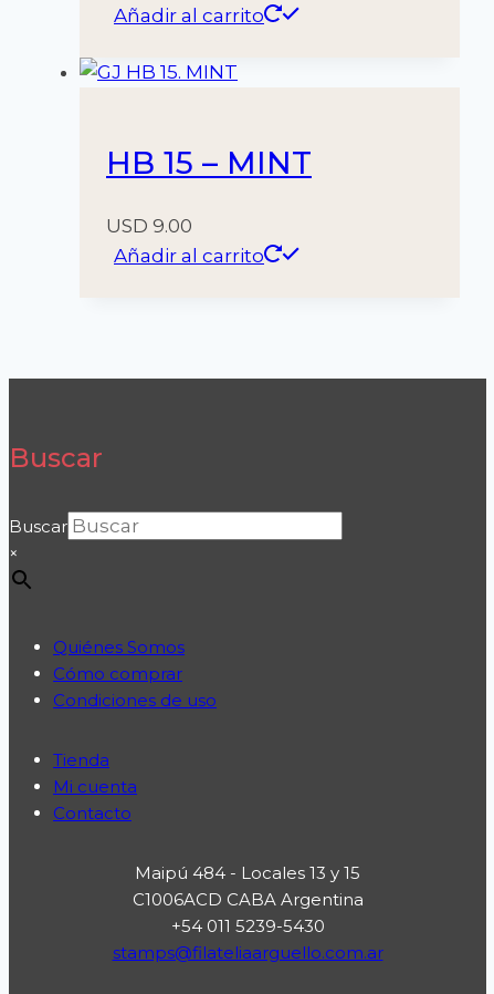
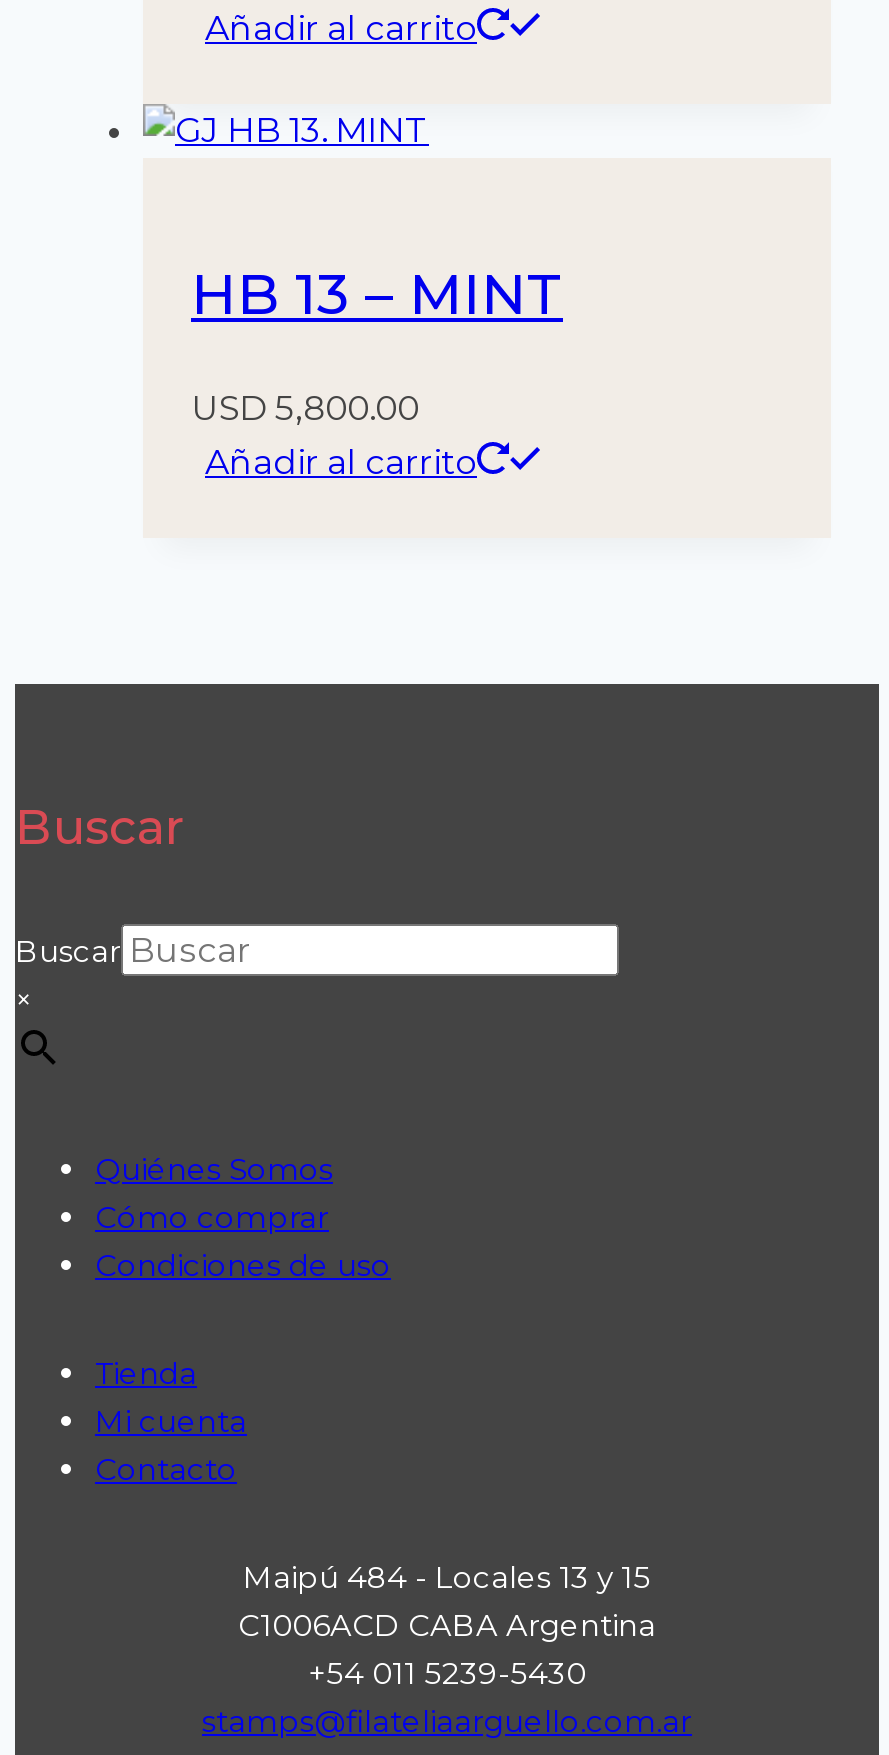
[106,144,312,181] HB 15 – MINT -> [191,260,563,328] HB 13 – MINT
[106,215,192,237] USD 9.00 -> [191,388,419,428] USD 5,800.00

